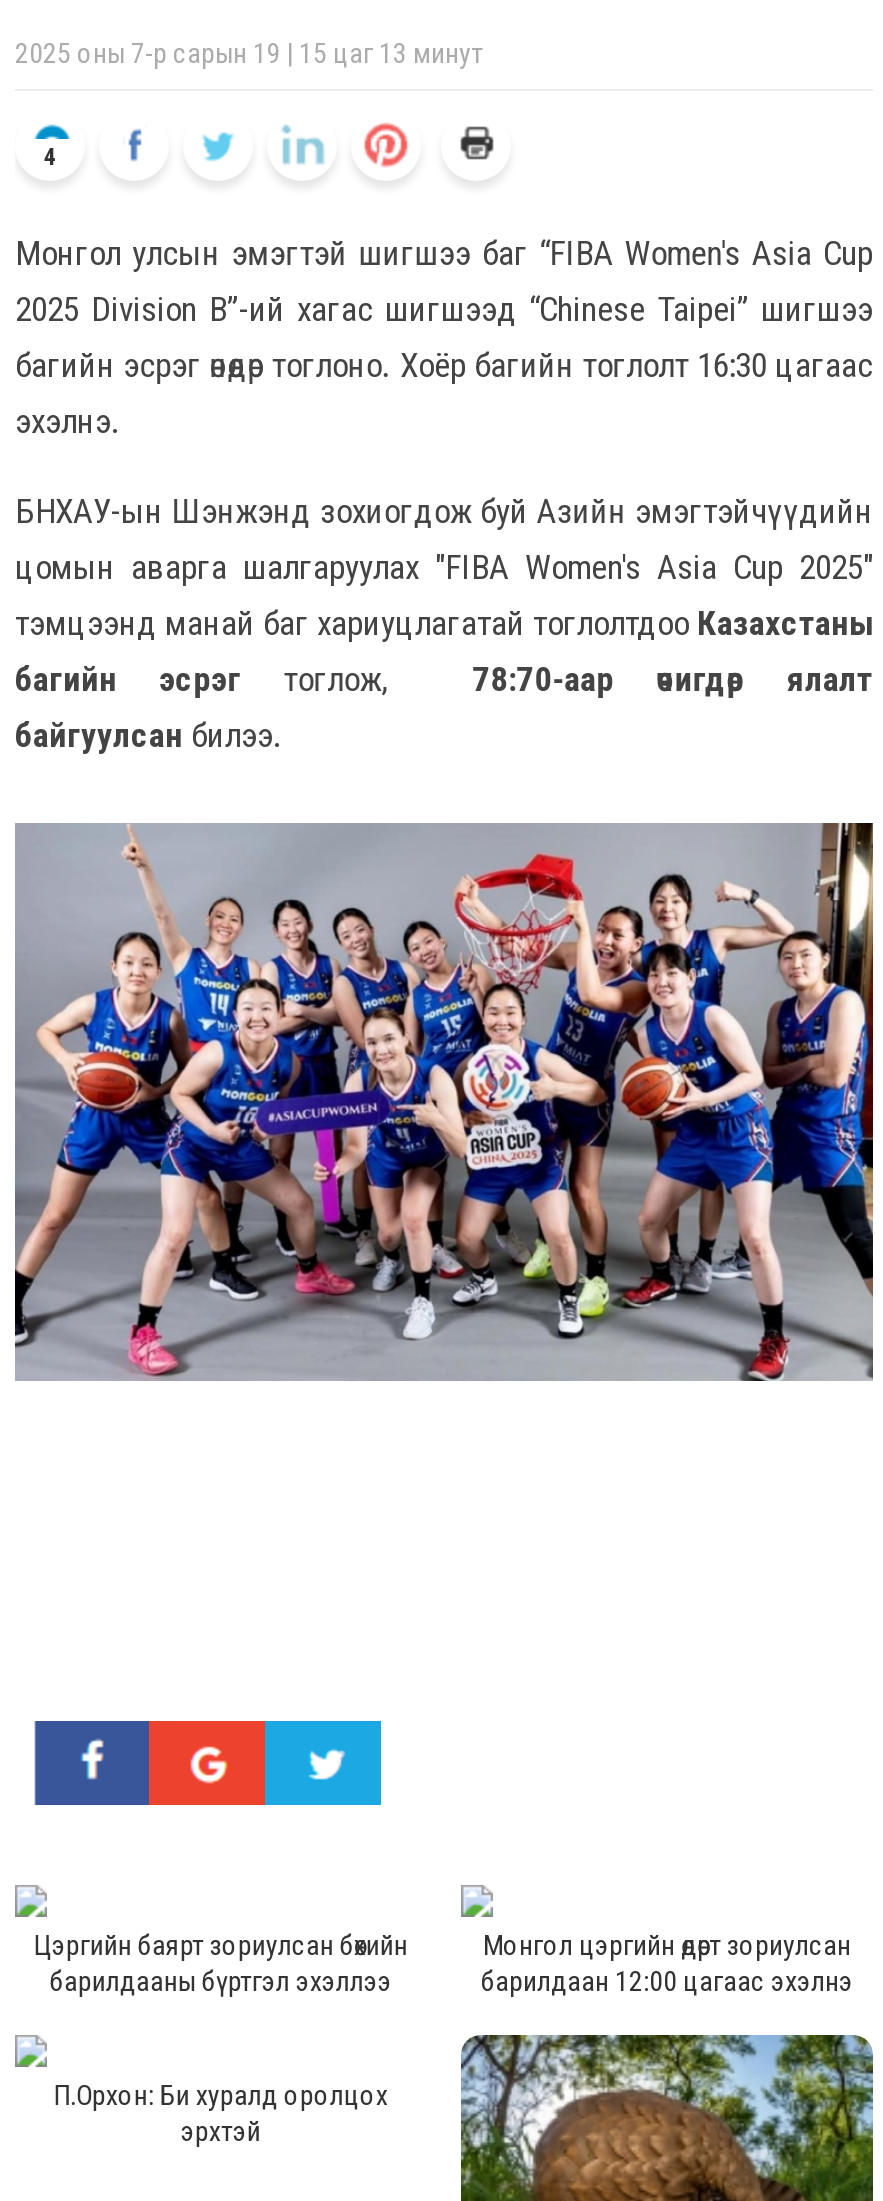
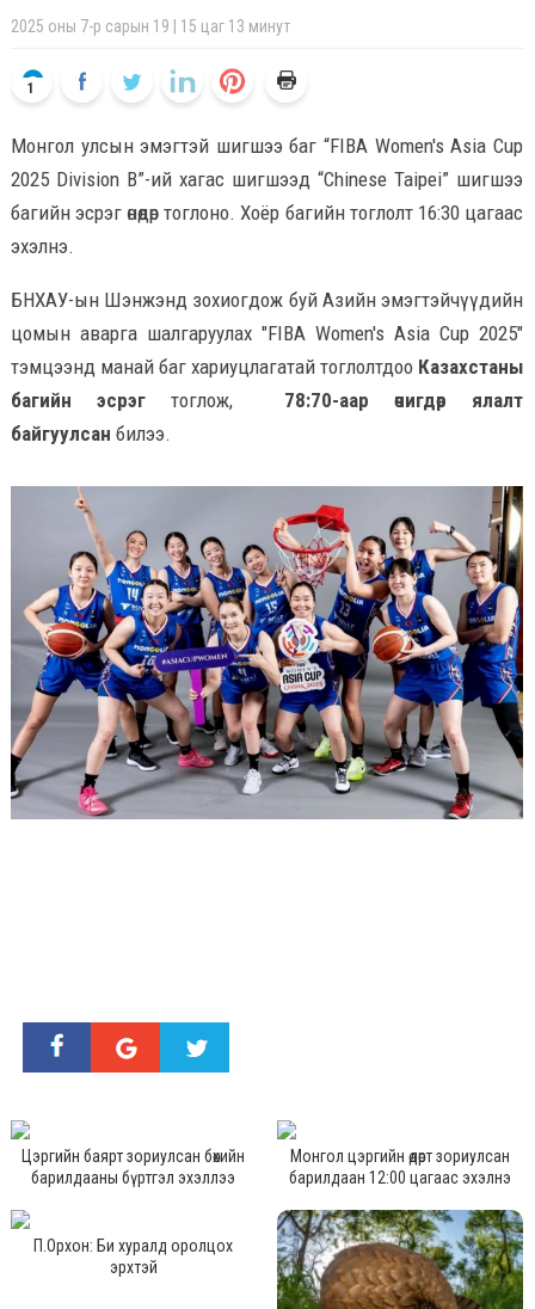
[44,143,56,171] 4 -> [28,80,35,97] 1

